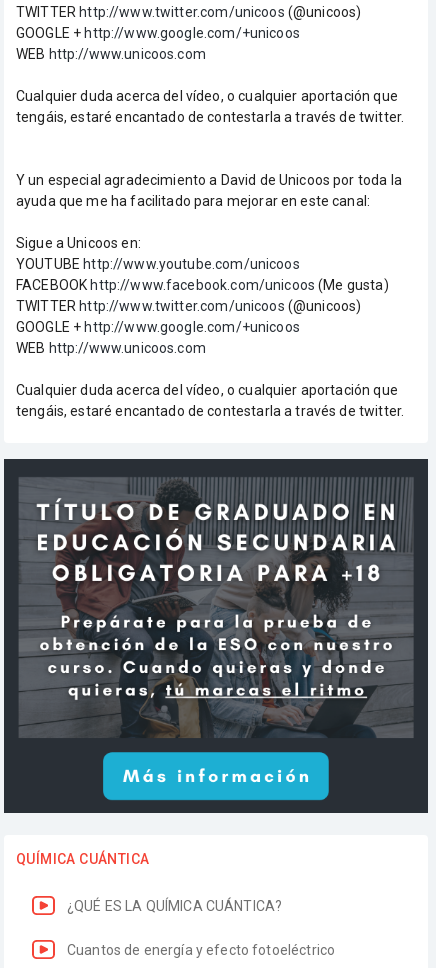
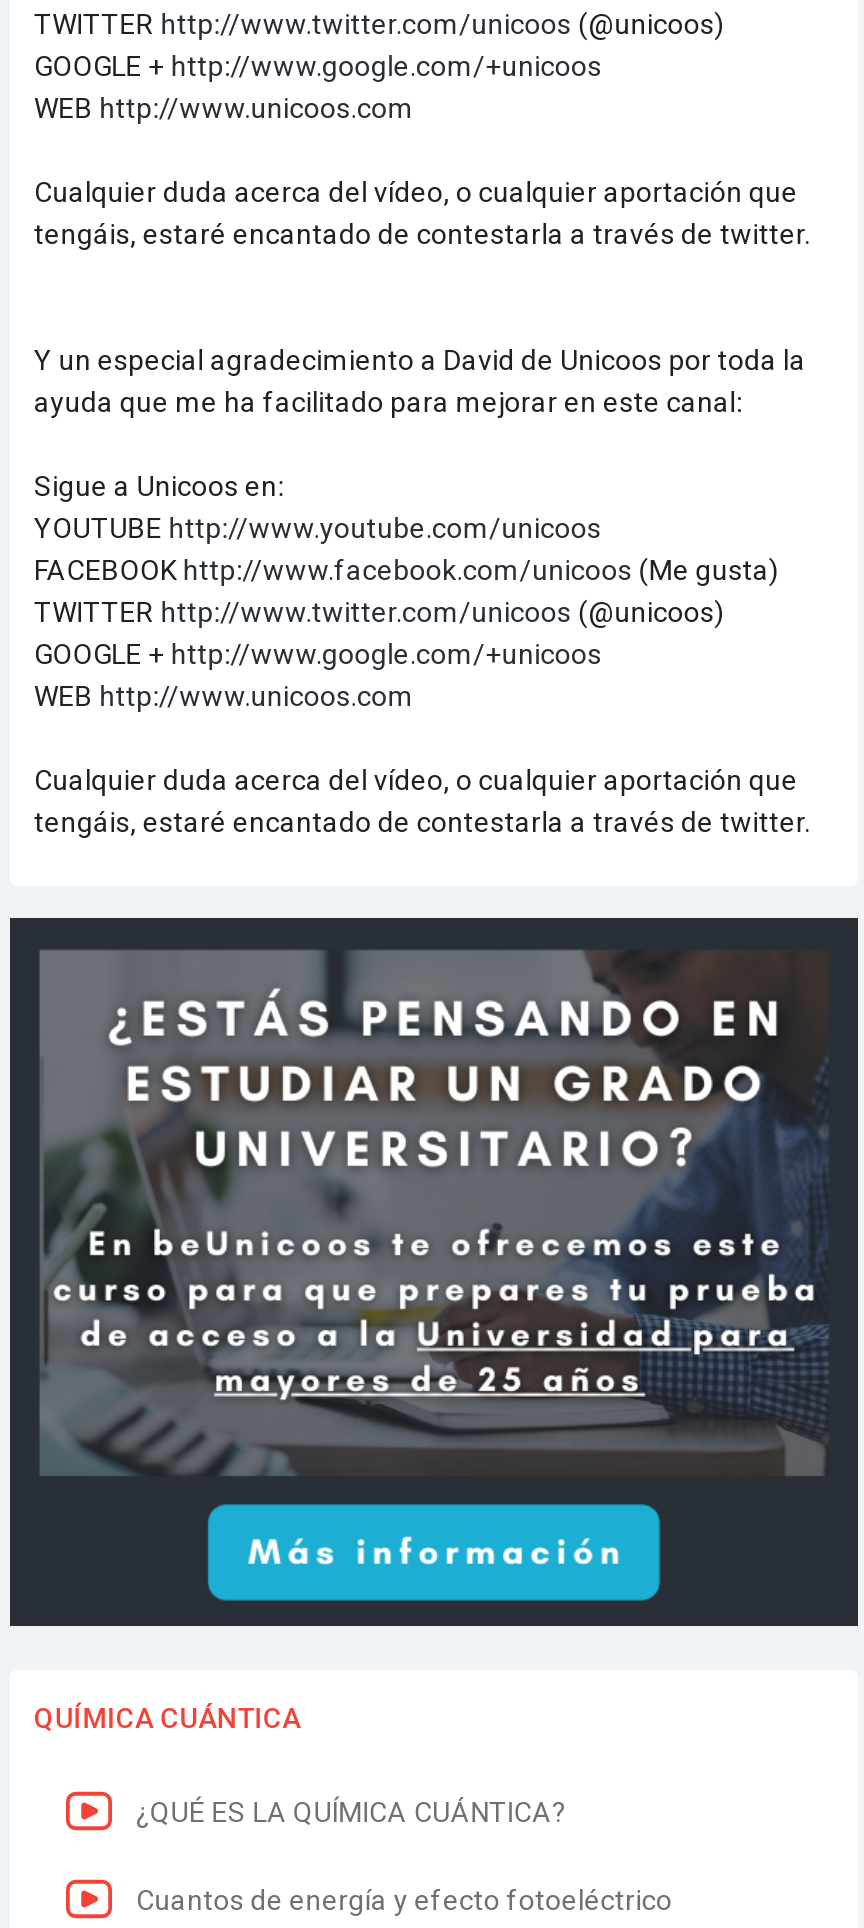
[21,476,414,738] [image] -> [42,950,828,1476] [image]

